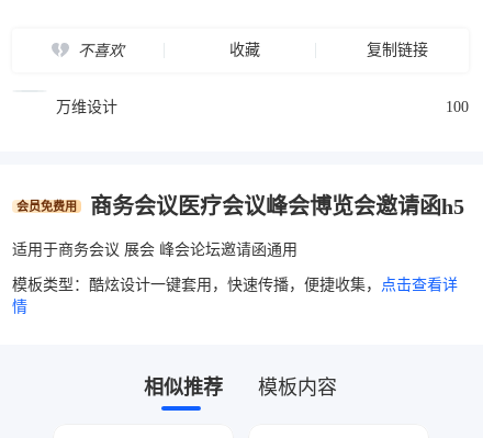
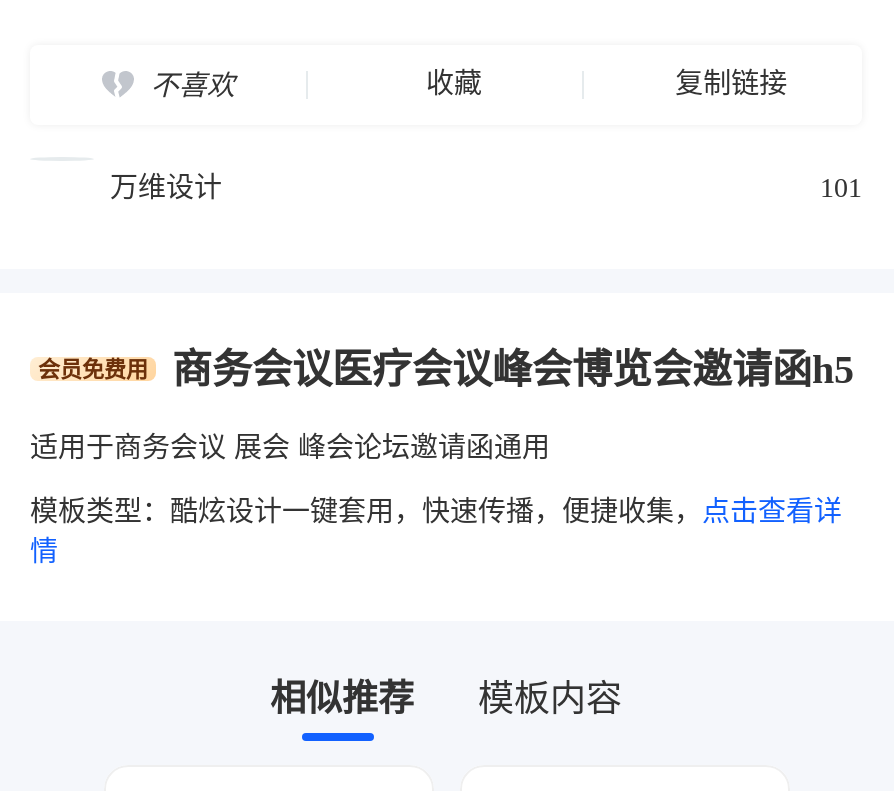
[446,99,469,115] 100 -> [820,173,862,203] 101

